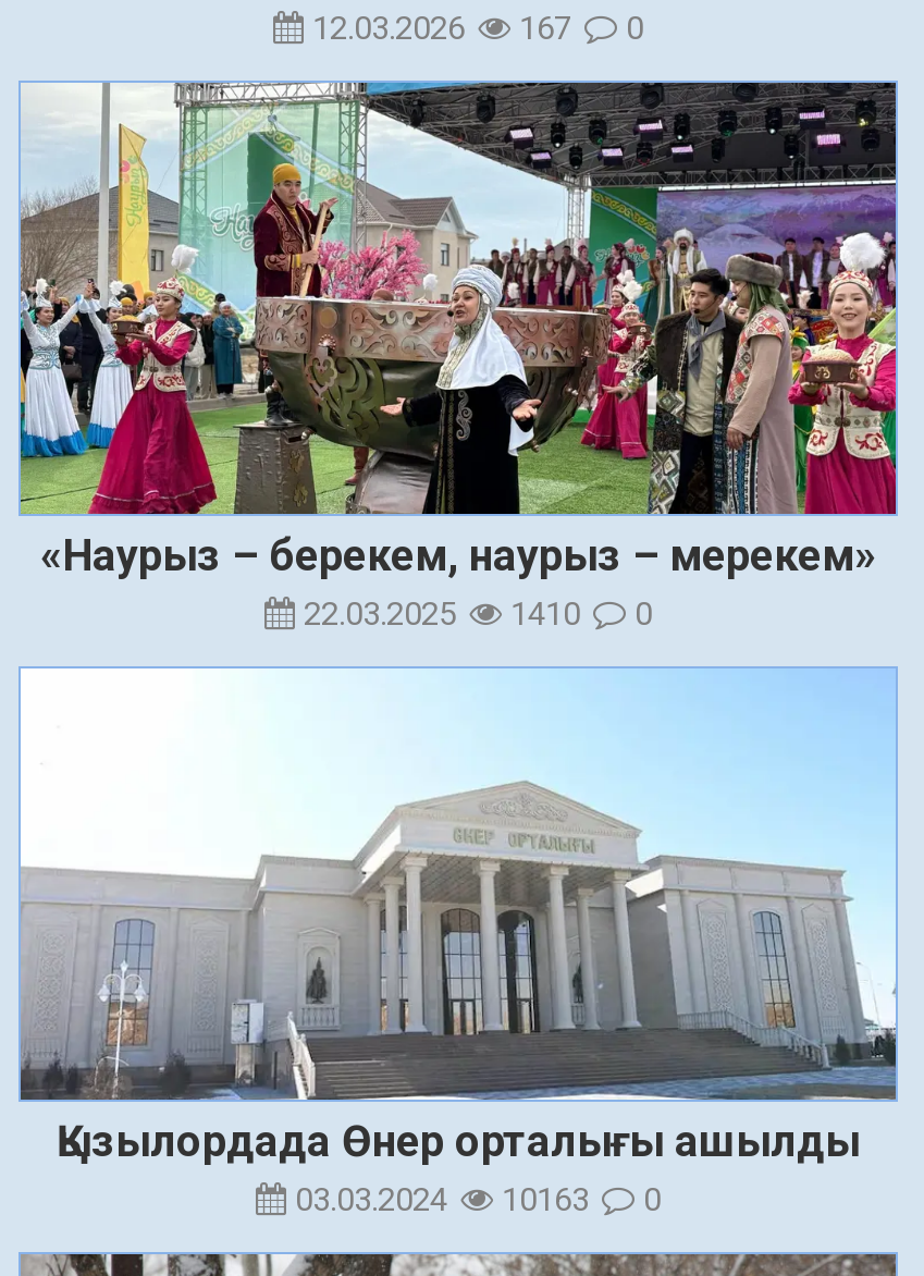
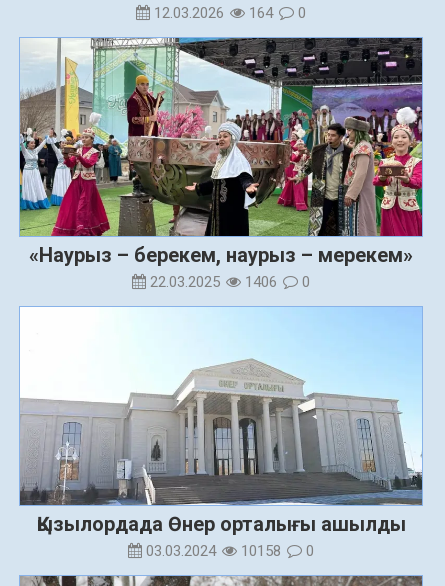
[304,8,643,48] 12.03.2026 167 0 -> [150,4,306,22] 12.03.2026 164 0
[295,594,652,633] 22.03.2025 1410 0 -> [146,273,310,291] 22.03.2025 1406 0
[286,1180,661,1219] 03.03.2024 10163 0 -> [142,542,314,560] 03.03.2024 10158 0

